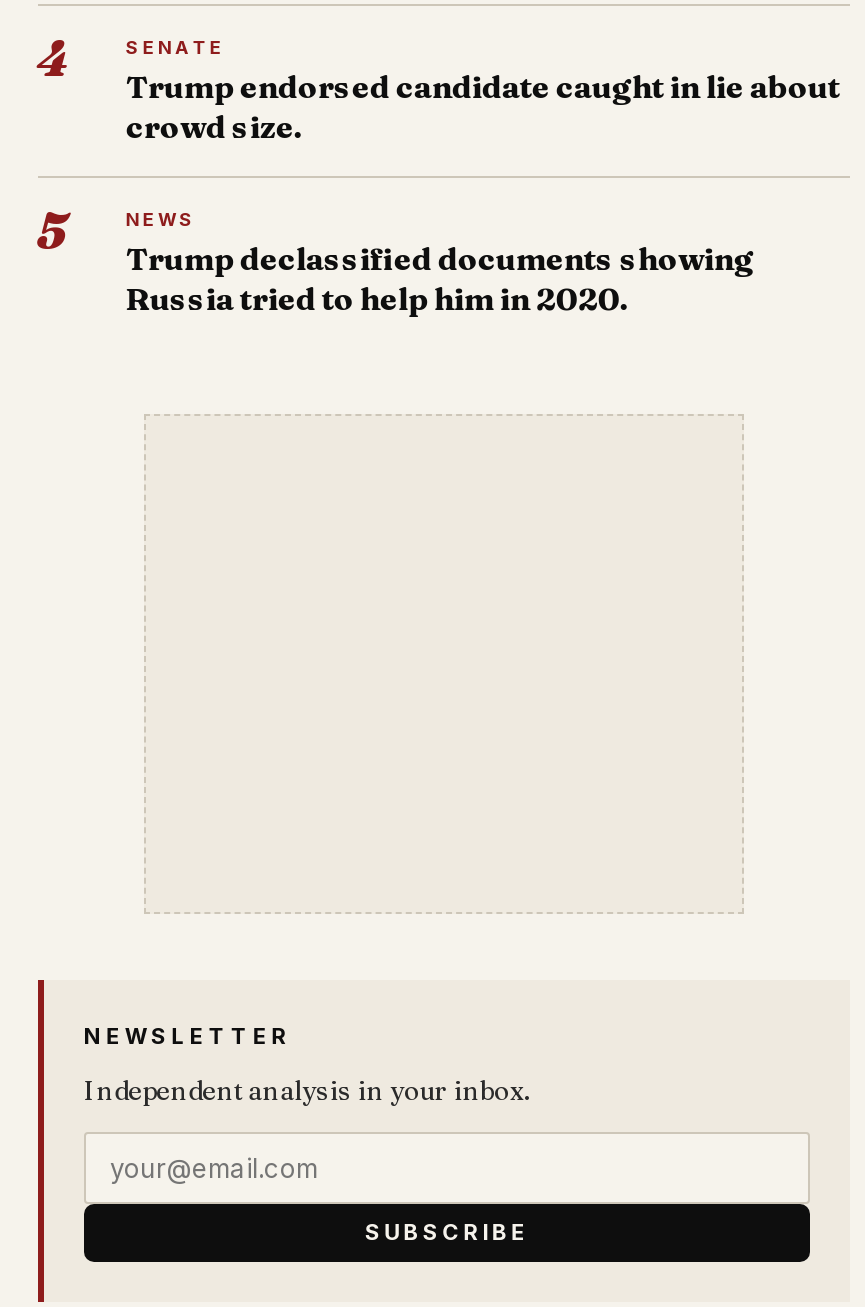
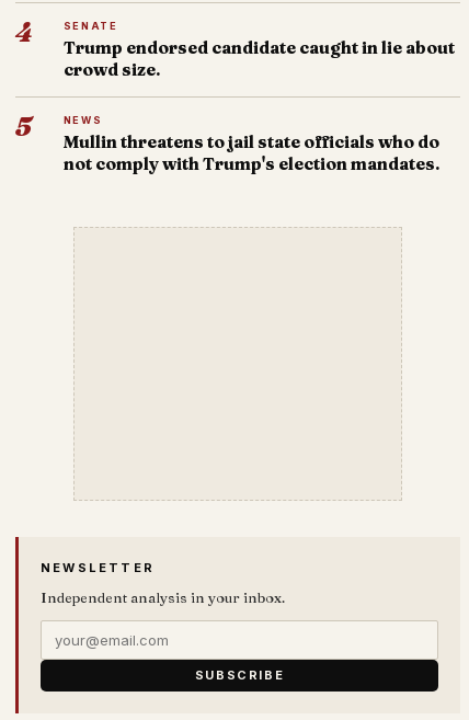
[126,241,754,319] Trump declassified documents showing | Russia tried to help him in 2020. -> [63,132,439,175] Mullin threatens to jail state officials who do | not comply with Trump's election mandates.

